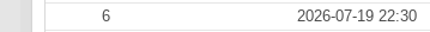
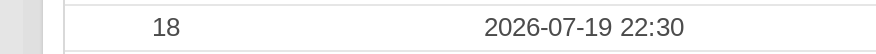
[102,7,110,25] 6 -> [152,12,180,42] 18

